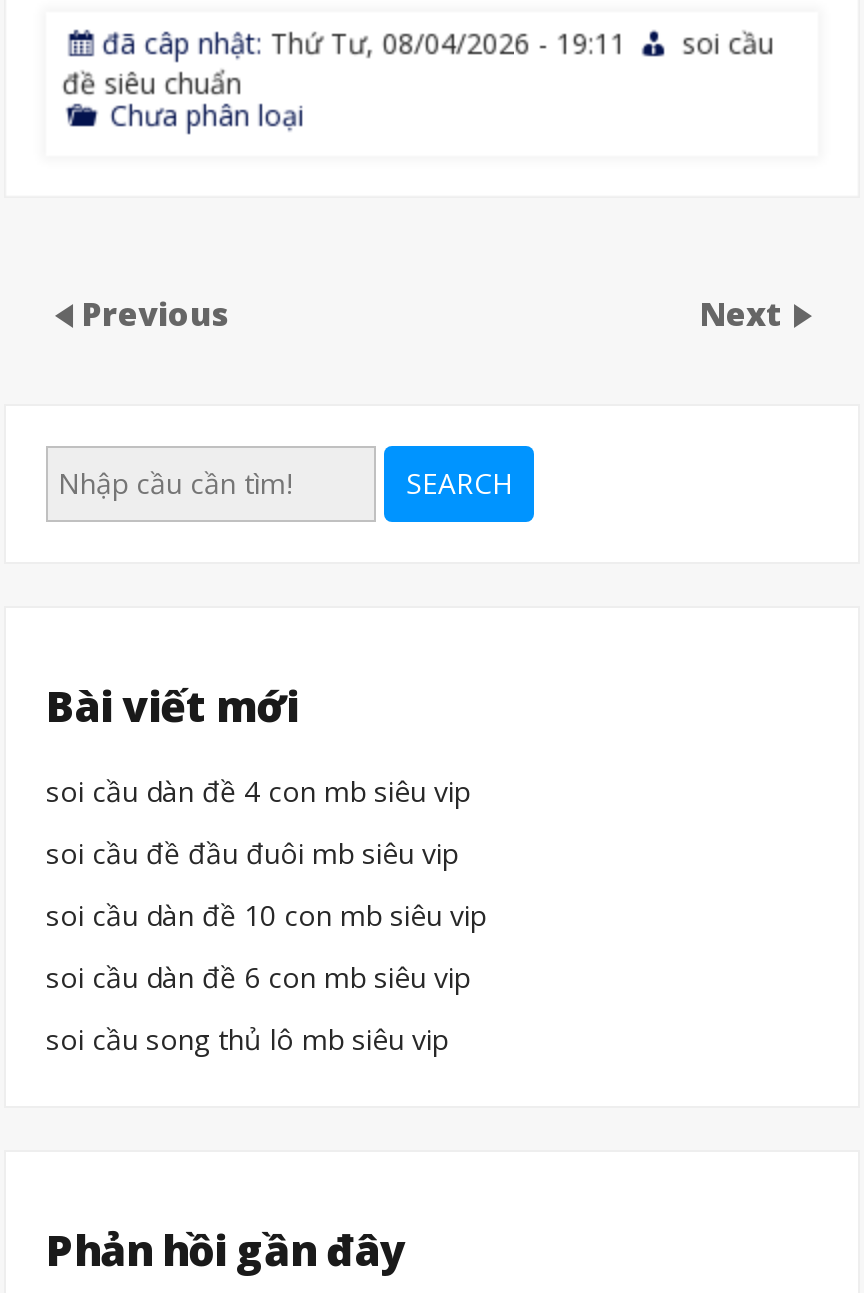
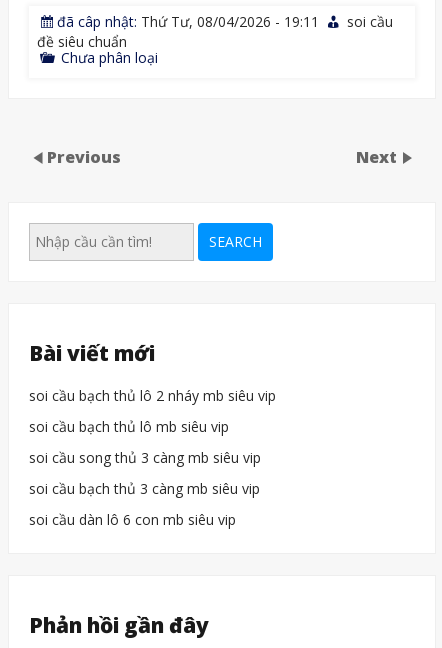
[46,772,470,810] soi cầu dàn đề 4 con mb siêu vip -> [29,386,276,405] soi cầu bạch thủ lô 2 nháy mb siêu vip
[46,834,458,872] soi cầu đề đầu đuôi mb siêu vip -> [29,417,229,436] soi cầu bạch thủ lô mb siêu vip
[46,896,486,934] soi cầu dàn đề 10 con mb siêu vip -> [29,448,261,467] soi cầu song thủ 3 càng mb siêu vip
[46,958,470,996] soi cầu dàn đề 6 con mb siêu vip -> [29,479,260,498] soi cầu bạch thủ 3 càng mb siêu vip
[46,1020,448,1058] soi cầu song thủ lô mb siêu vip -> [29,510,236,529] soi cầu dàn lô 6 con mb siêu vip

